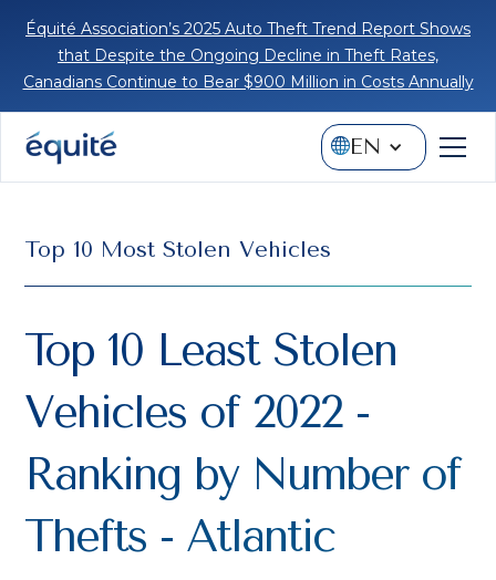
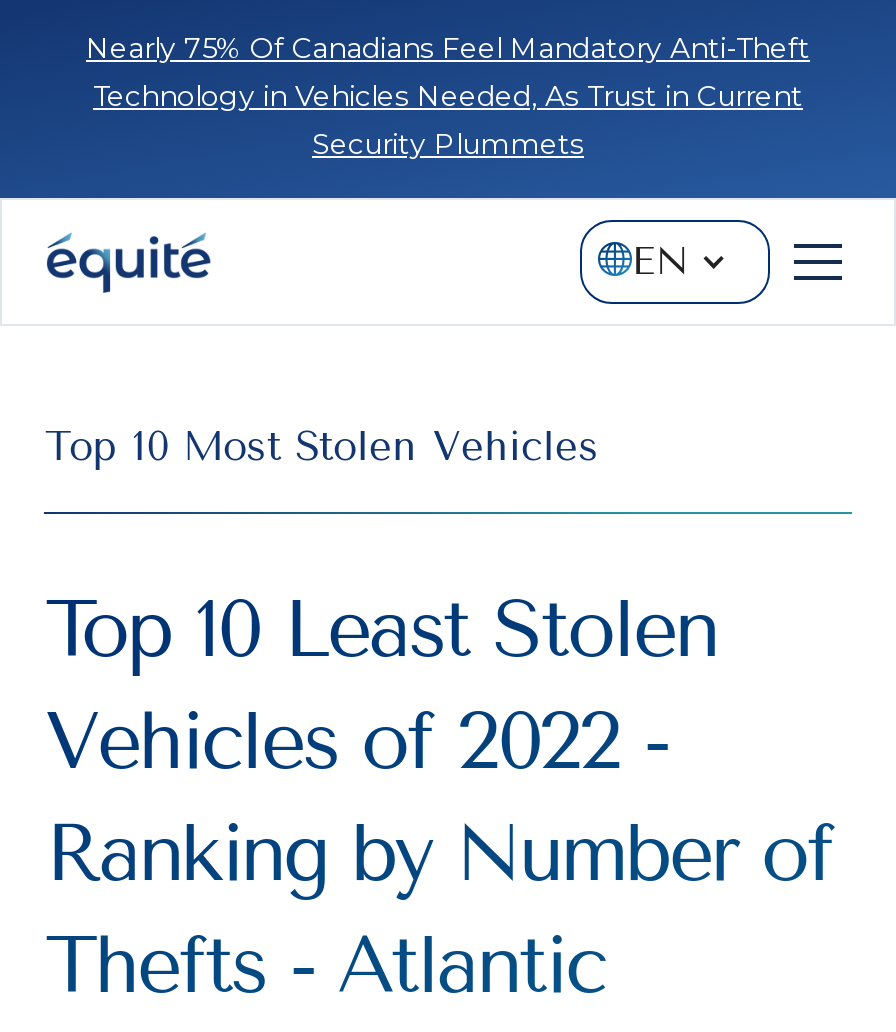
[23,19,473,92] Équité Association’s 2025 Auto Theft Trend Report Shows | that Despite the Ongoing Decline in Theft Rates, | Canadians Continue to Bear $900 Million in Costs Annually -> [86,30,810,162] Nearly 75% Of Canadians Feel Mandatory Anti-Theft | Technology in Vehicles Needed, As Trust in Current | Security Plummets

